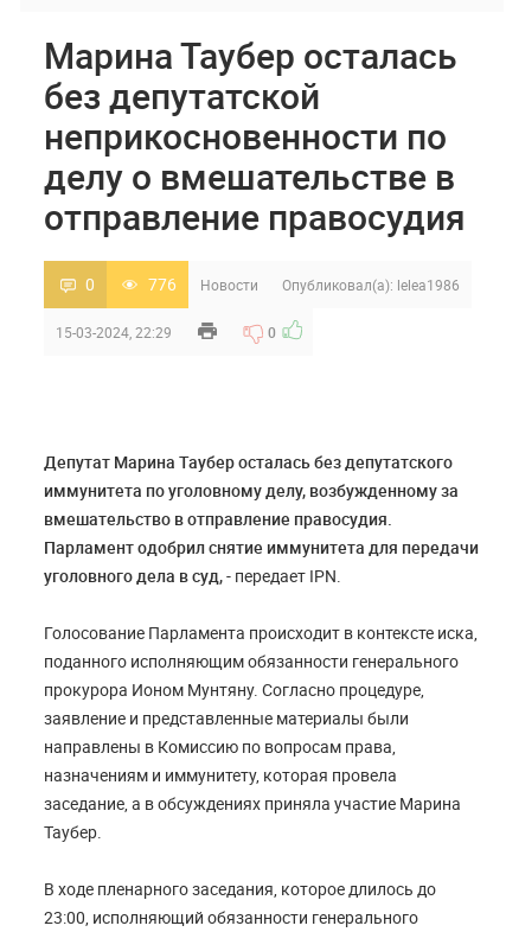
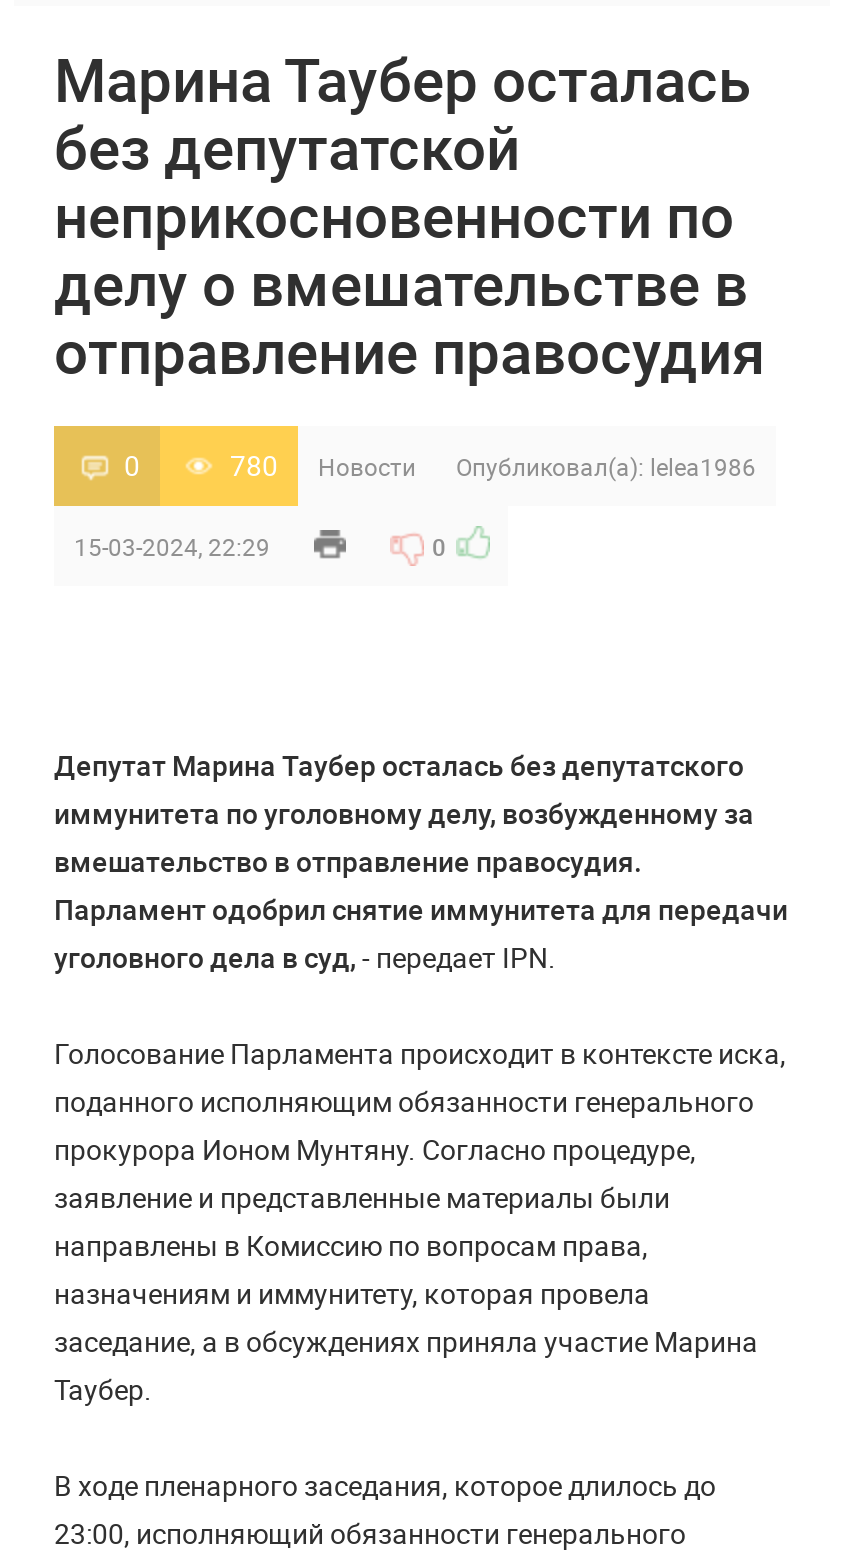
[148,273,177,295] 776 -> [230,446,278,484] 780

